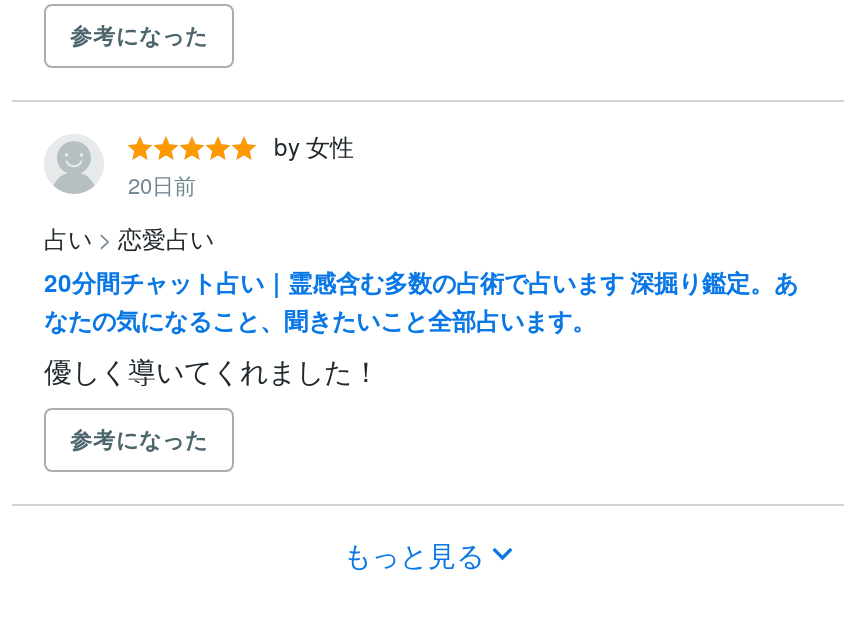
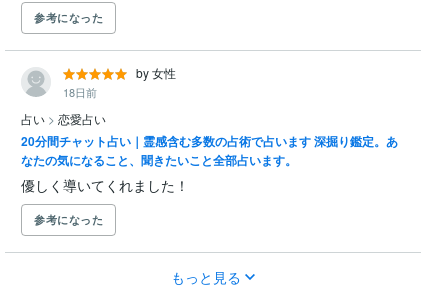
[128,167,196,199] 20日前 -> [63,84,97,100] 18日前

